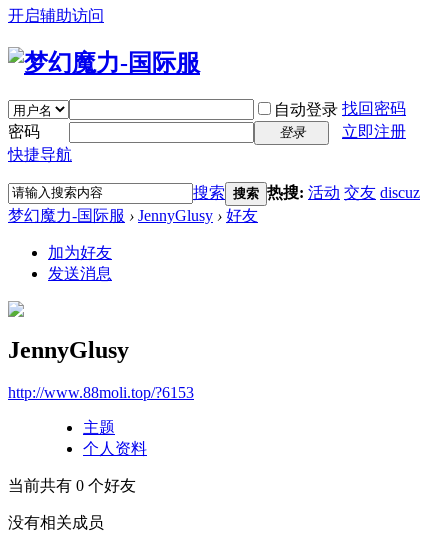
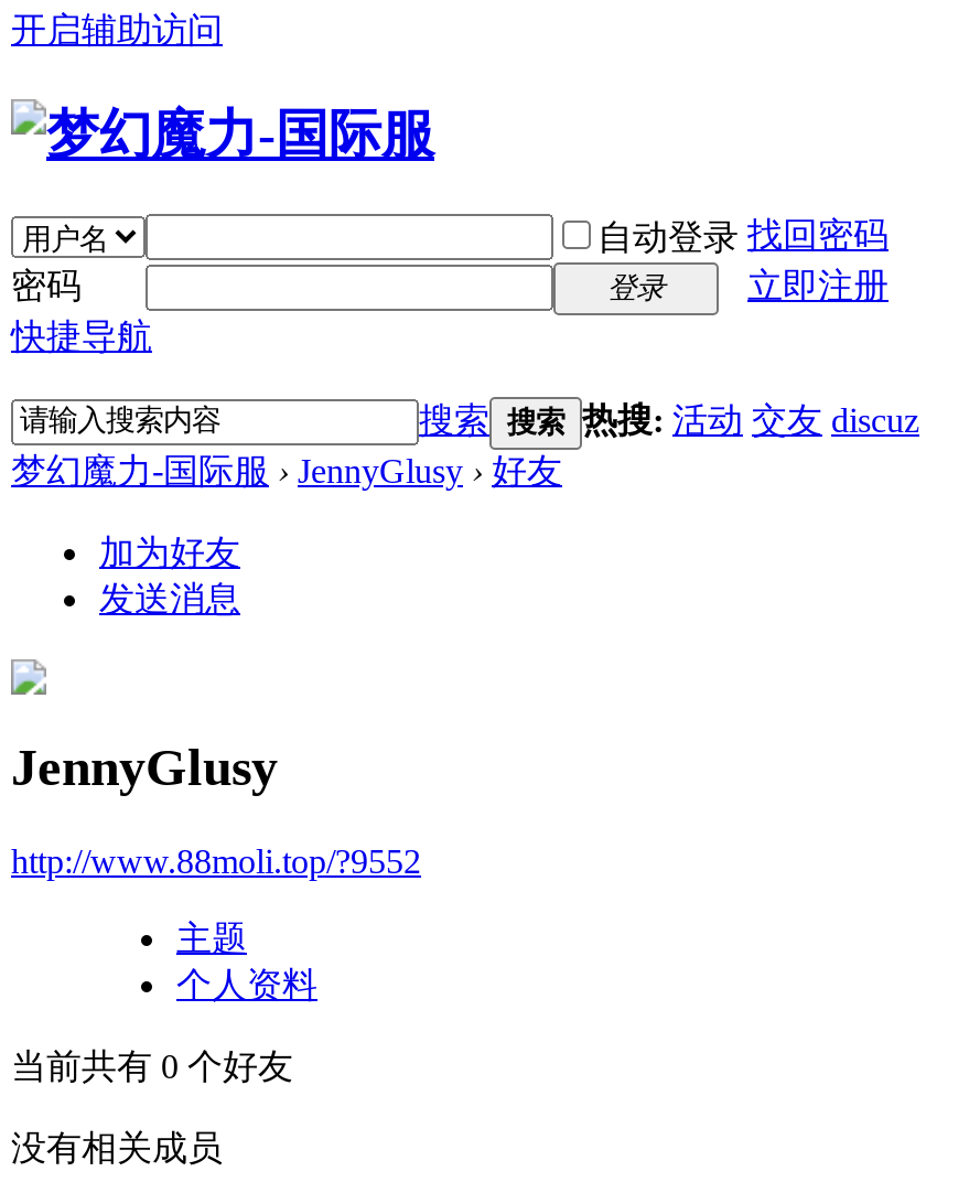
[8,384,194,401] http://www.88moli.top/?6153 -> [11,842,421,879] http://www.88moli.top/?9552

